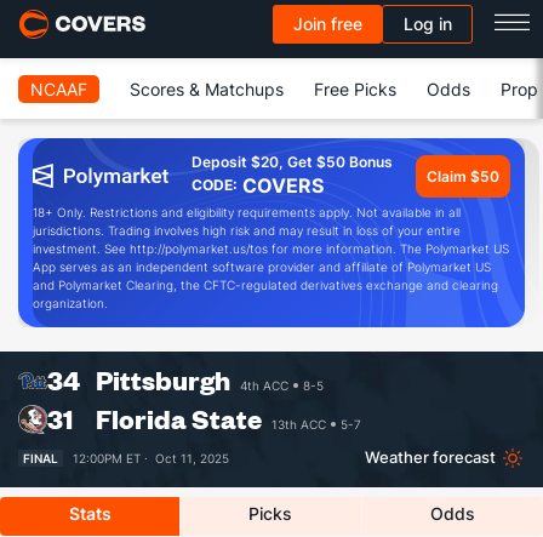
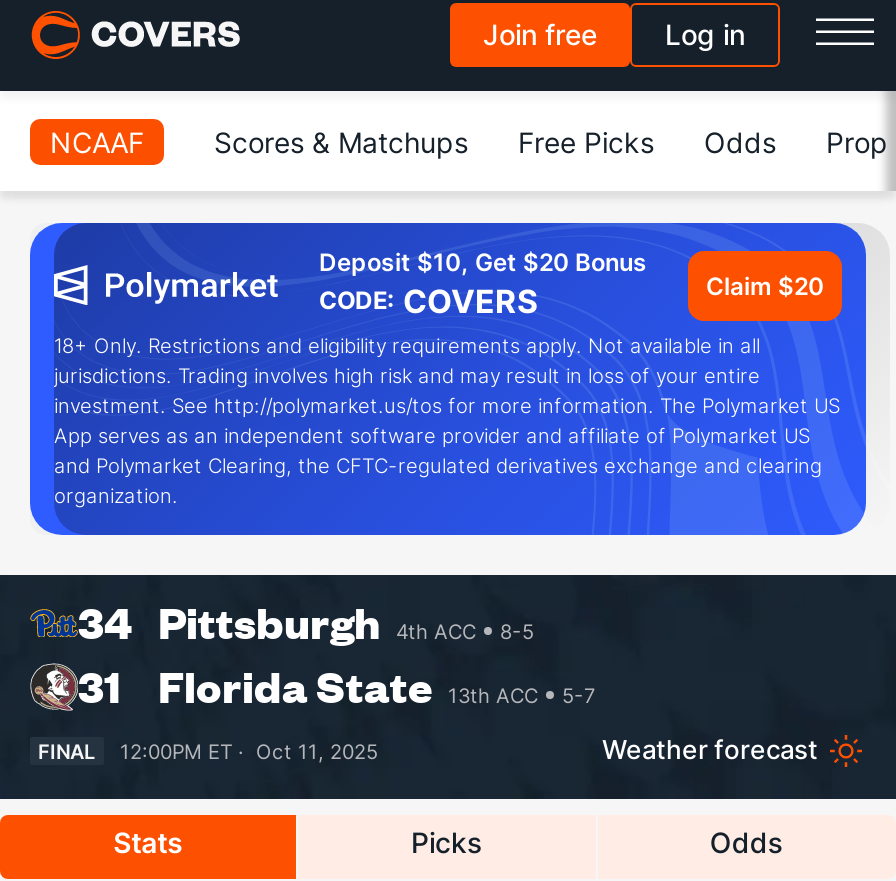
[192,153,393,171] Deposit $20, Get $50 Bonus -> [319,247,647,277] Deposit $10, Get $20 Bonus
[427,167,499,185] Claim $50 -> [706,270,824,300] Claim $20

